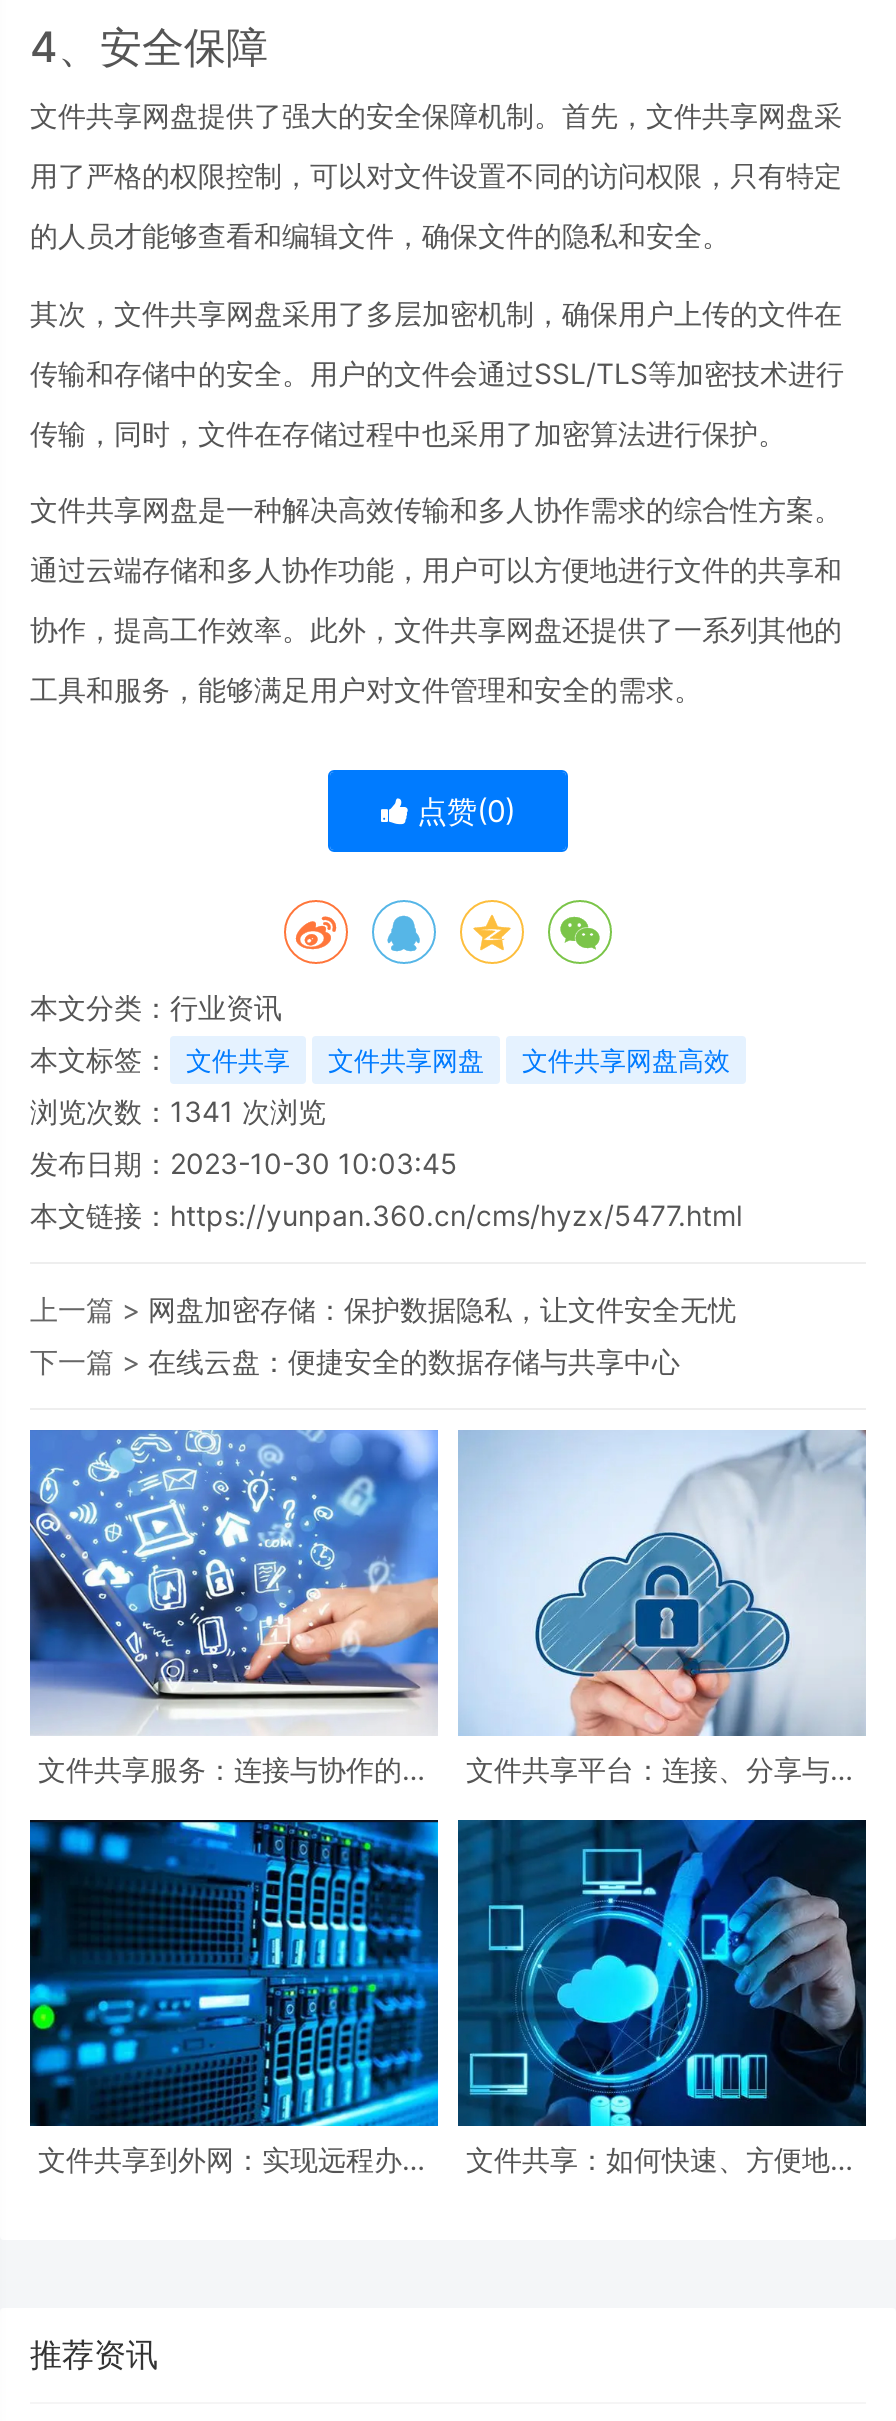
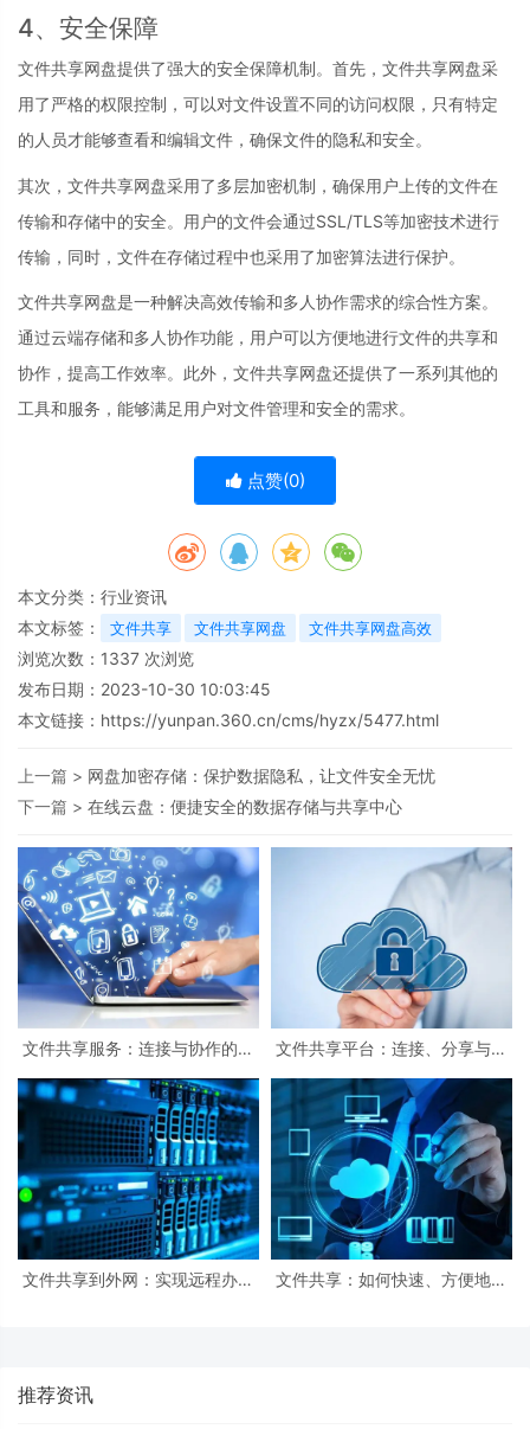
[30,1095,326,1129] 浏览次数：1341次浏览 -> [18,649,194,669] 浏览次数：1337次浏览

